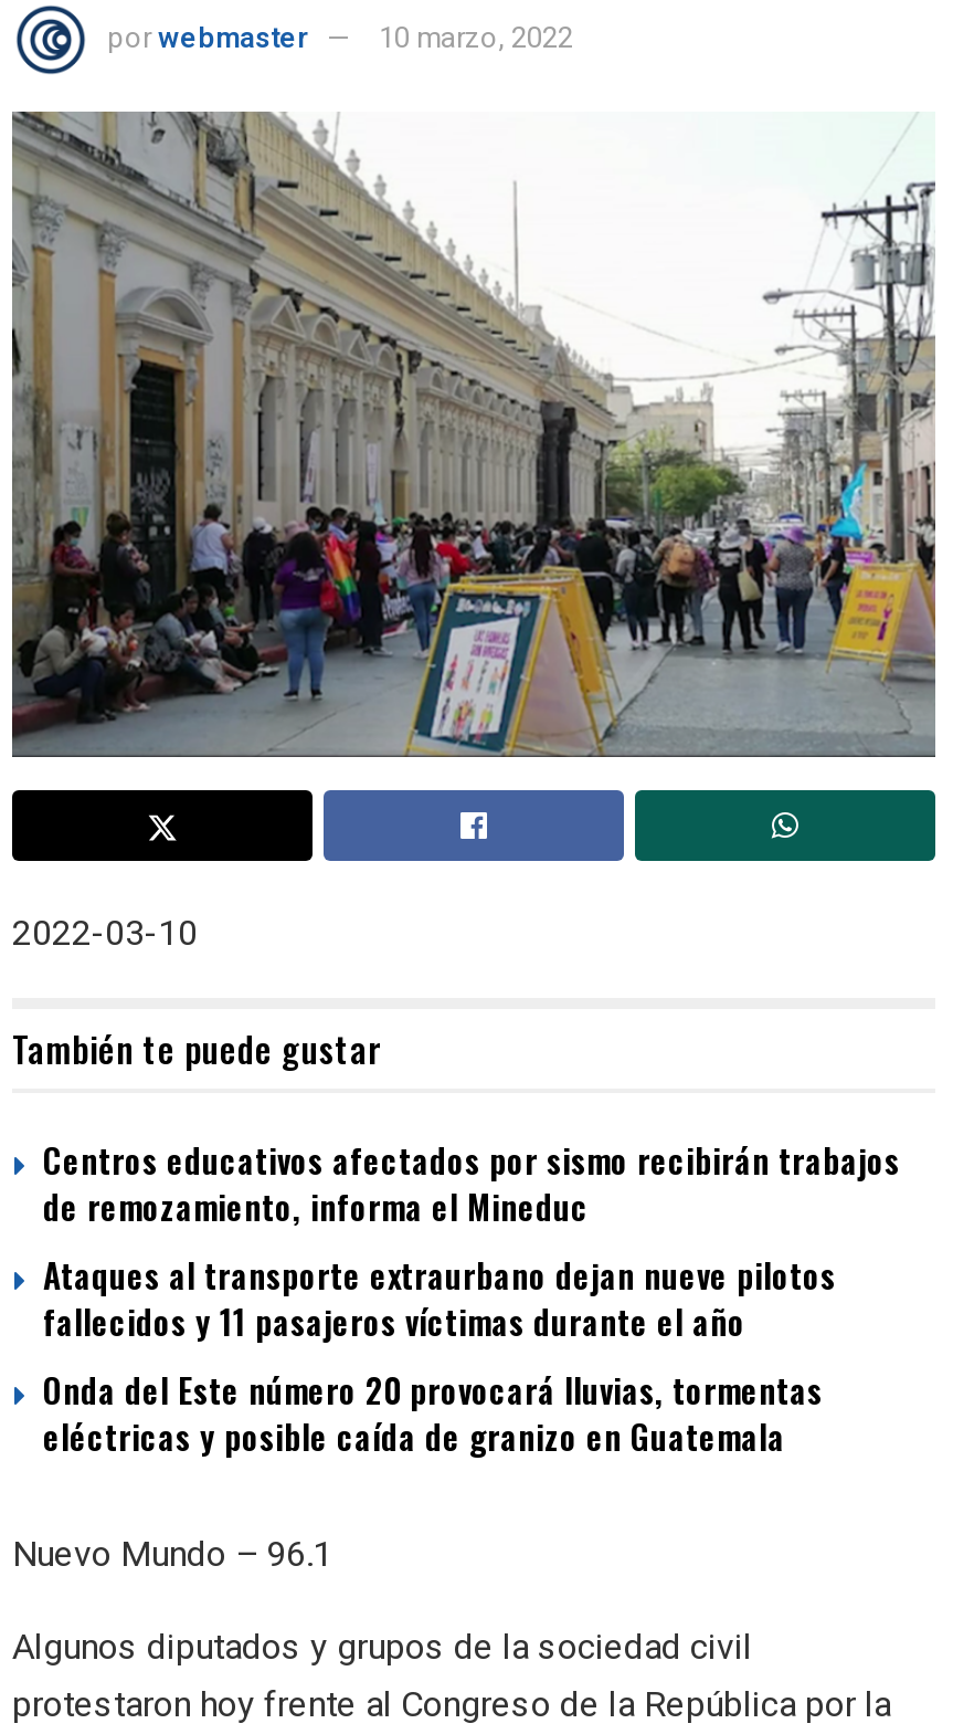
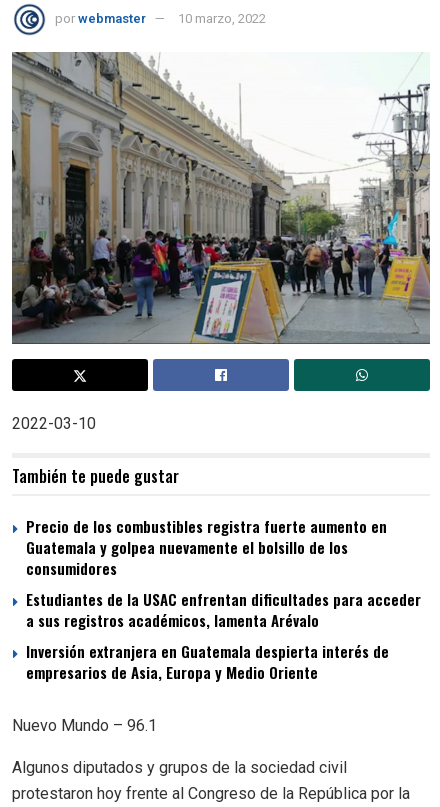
[43,1135,900,1460] Centros educativos afectados por sismo recibirán trabajos | de remozamiento, informa el Mineduc | Ataques al transporte extraurbano dejan nueve pilotos | fallecidos y 11 pasajeros víctimas durante el año | Onda del Este número 20 provocará lluvias, tormentas | eléctricas y posible caída de granizo en Guatemala -> [26,515,421,683] Precio de los combustibles registra fuerte aumento en | Guatemala y golpea nuevamente el bolsillo de los | consumidores | Estudiantes de la USAC enfrentan dificultades para acceder | a sus registros académicos, lamenta Arévalo | Inversión extranjera en Guatemala despierta interés de | empresarios de Asia, Europa y Medio Oriente

